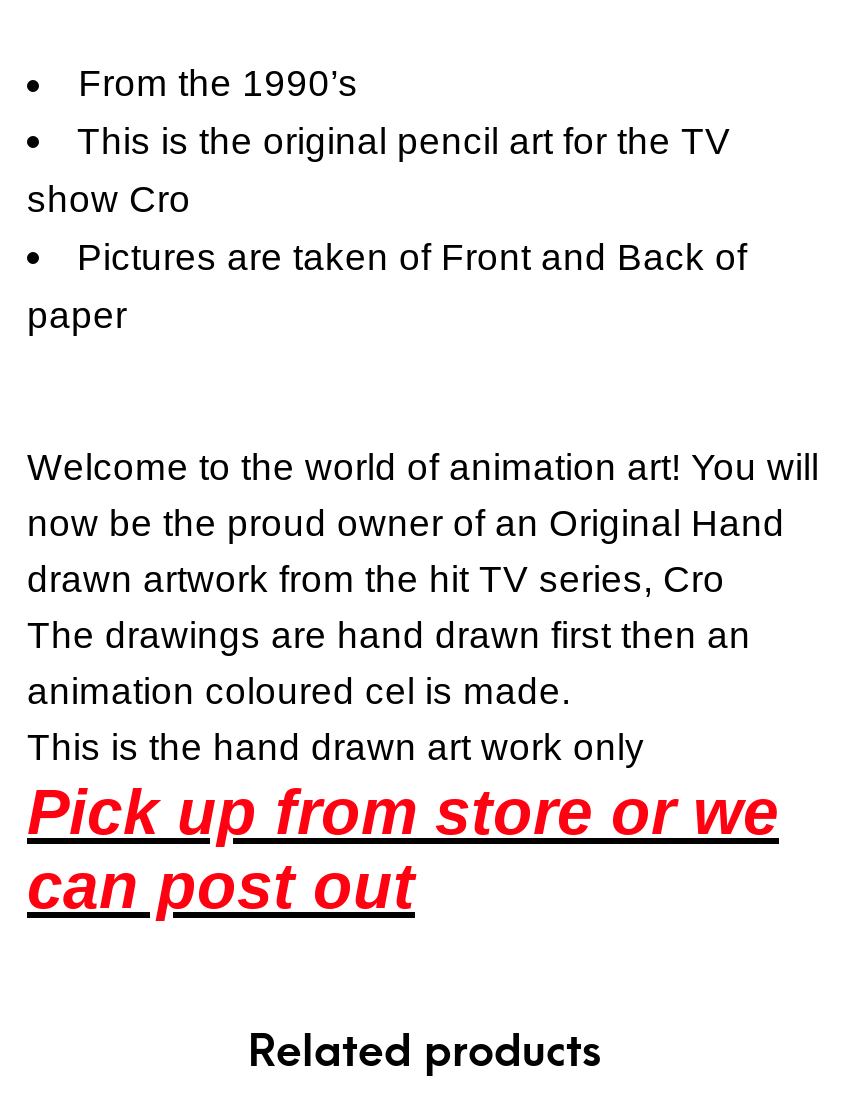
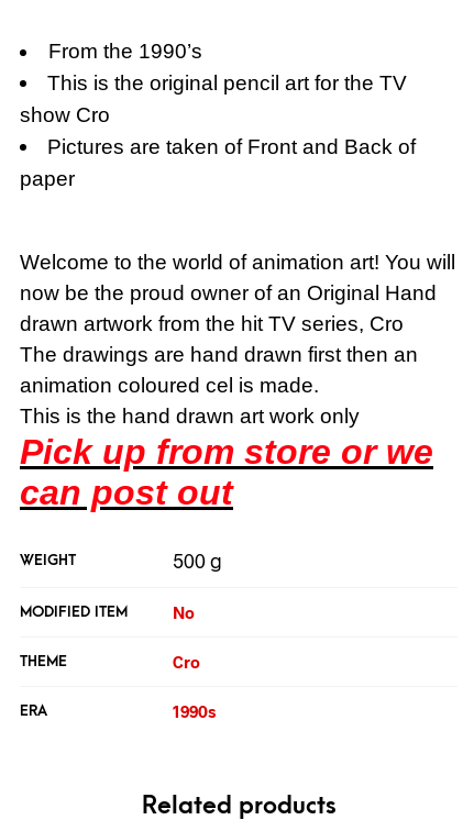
none -> [20,549,222,722] WEIGHT | 500 g | MODIFIED ITEM | No | THEME | Cro | ERA | 1990s

